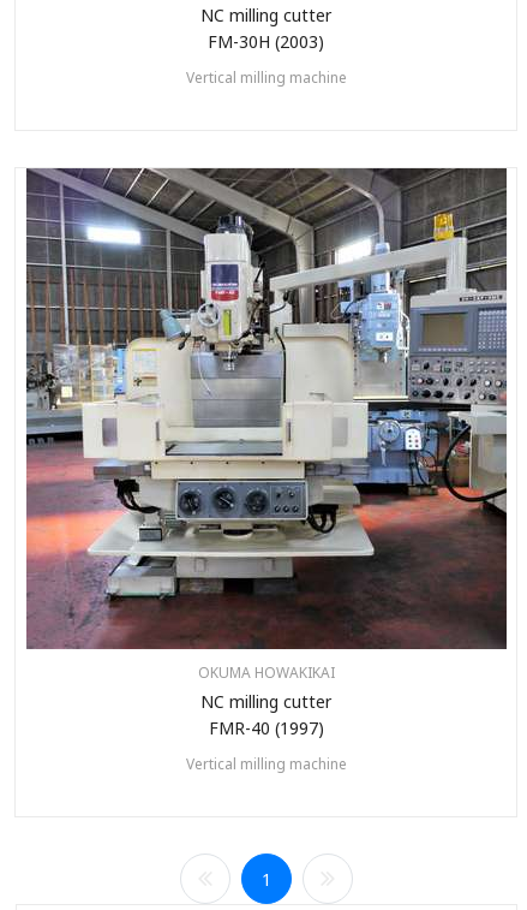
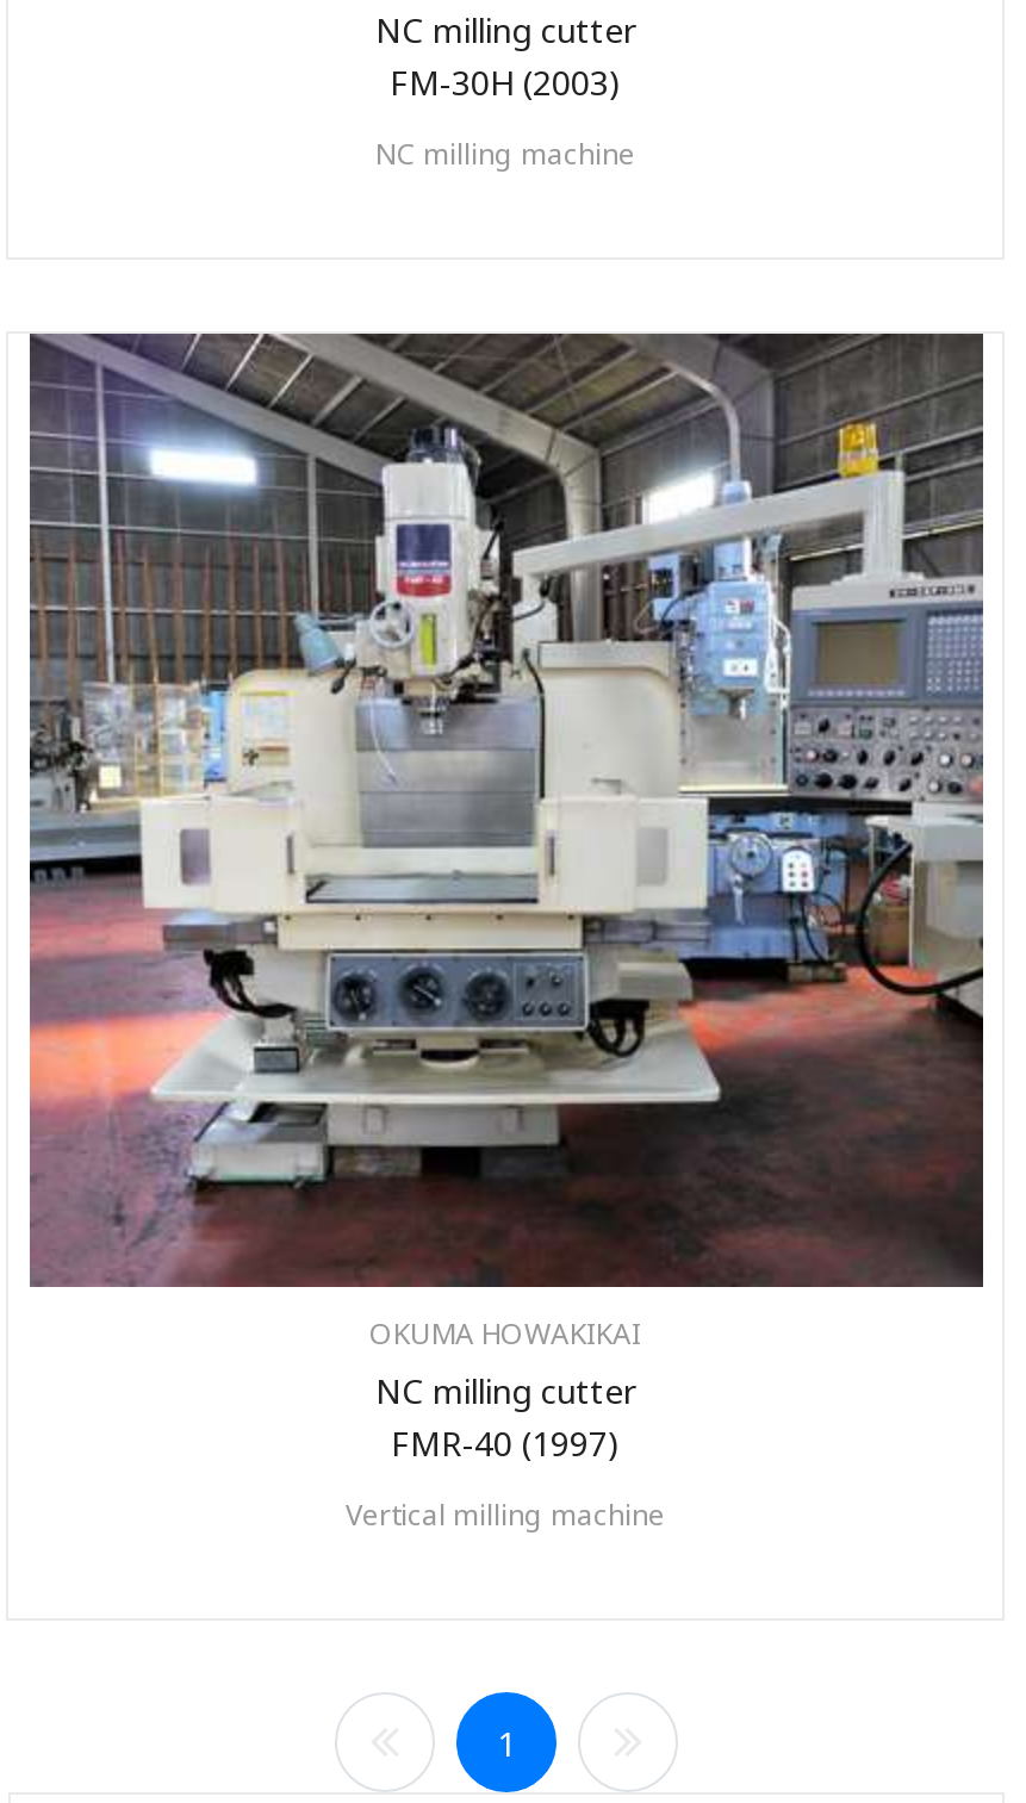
[185,68,346,88] Vertical milling machine -> [375,134,635,175] NC milling machine

